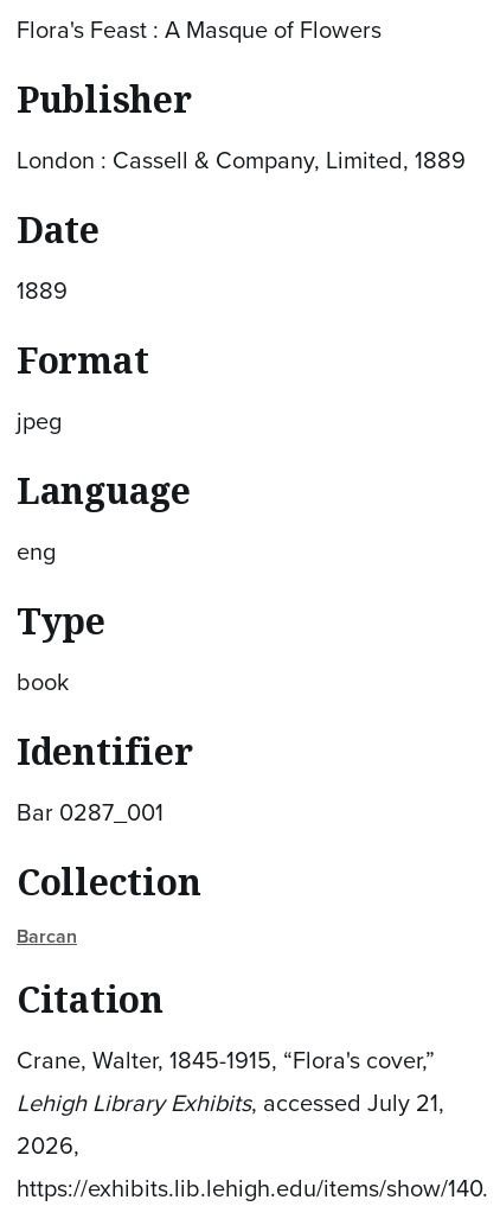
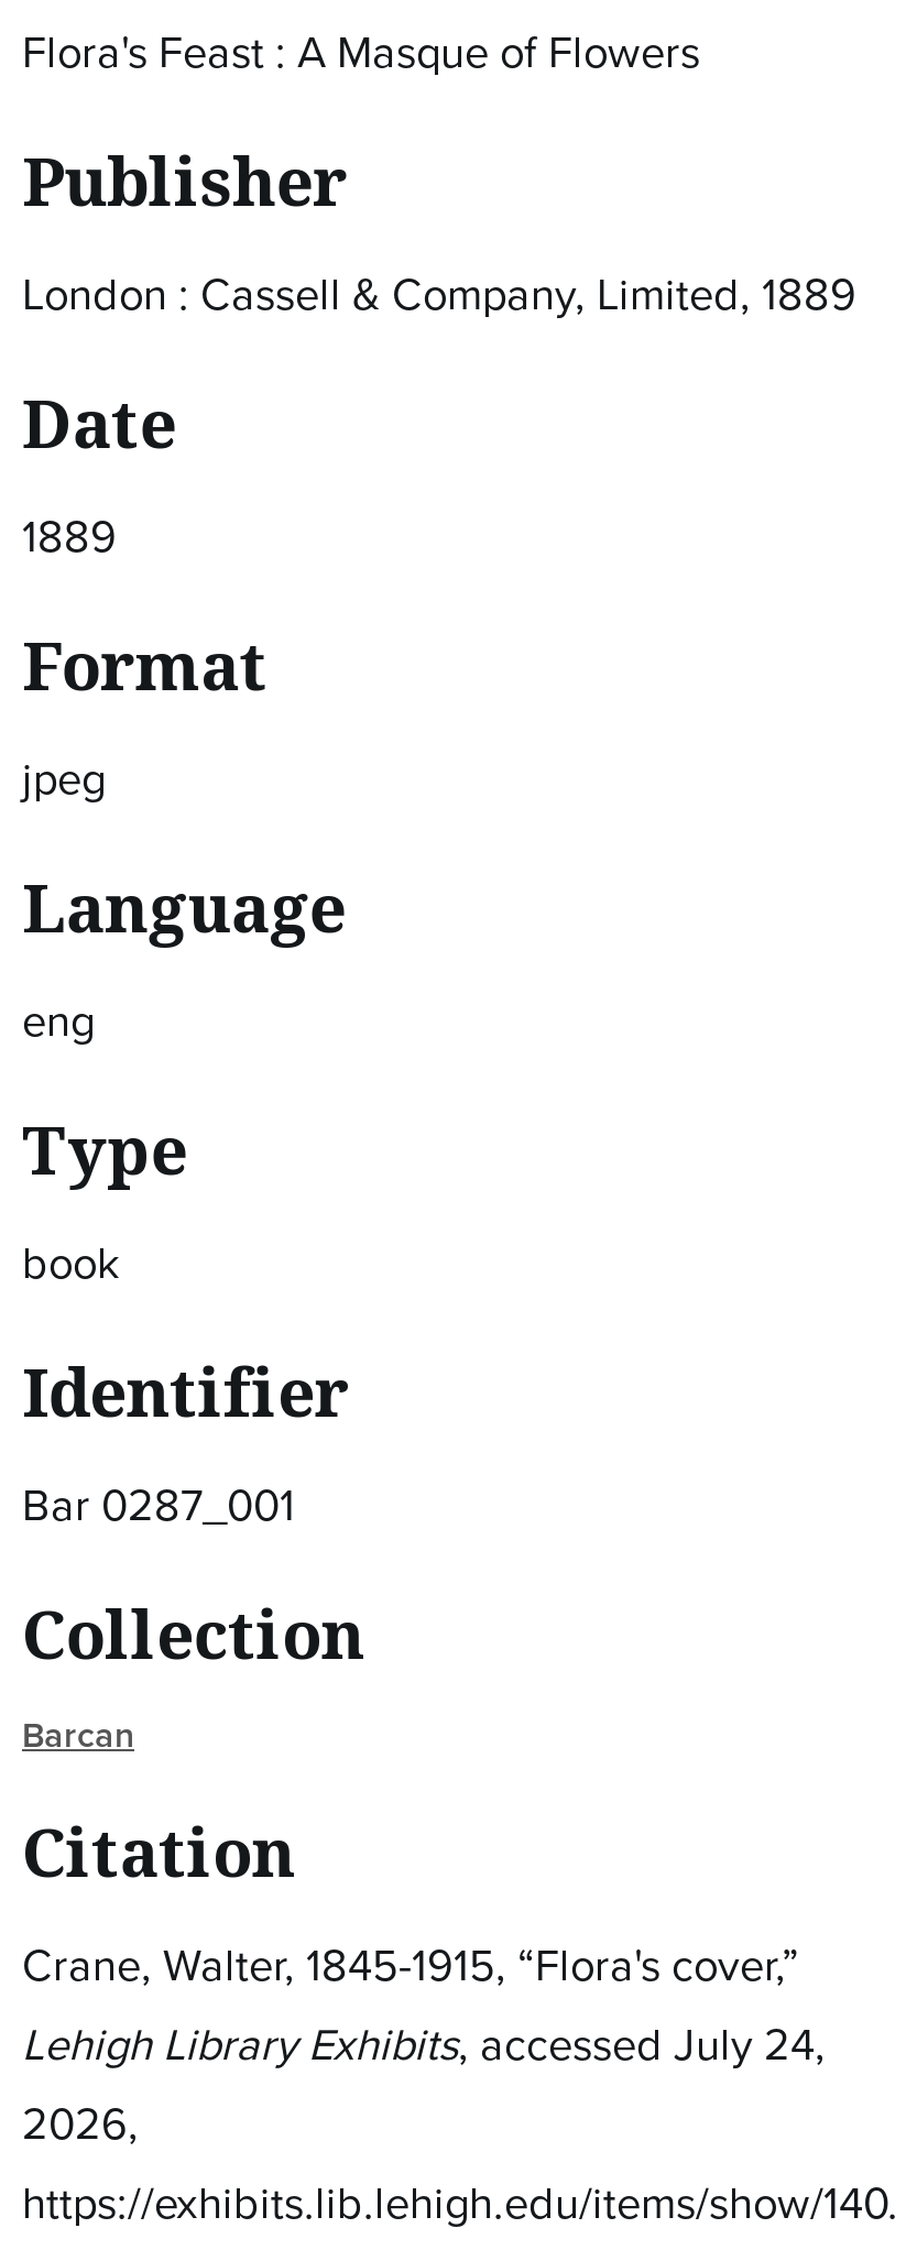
[17,1085,444,1119] Lehigh Library Exhibits, accessed July 21, -> [22,2011,826,2075] Lehigh Library Exhibits, accessed July 24,

